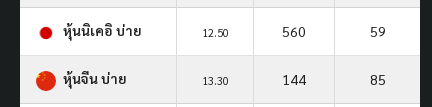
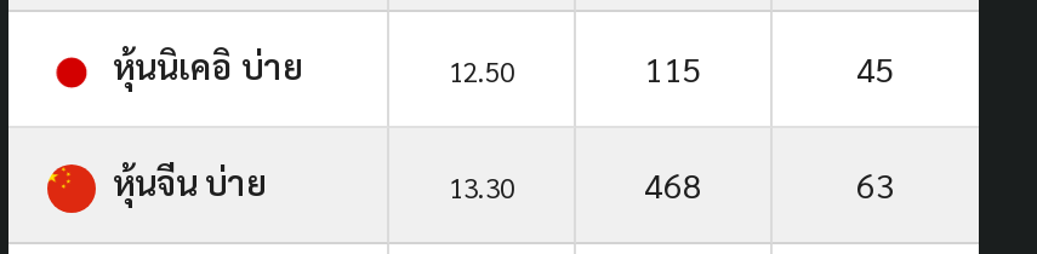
[282,22,306,40] 560 -> [644,45,702,89] 115
[369,22,385,40] 59 -> [856,45,895,89] 45
[282,70,306,88] 144 -> [644,162,702,205] 468
[369,70,385,88] 85 -> [856,162,895,205] 63

